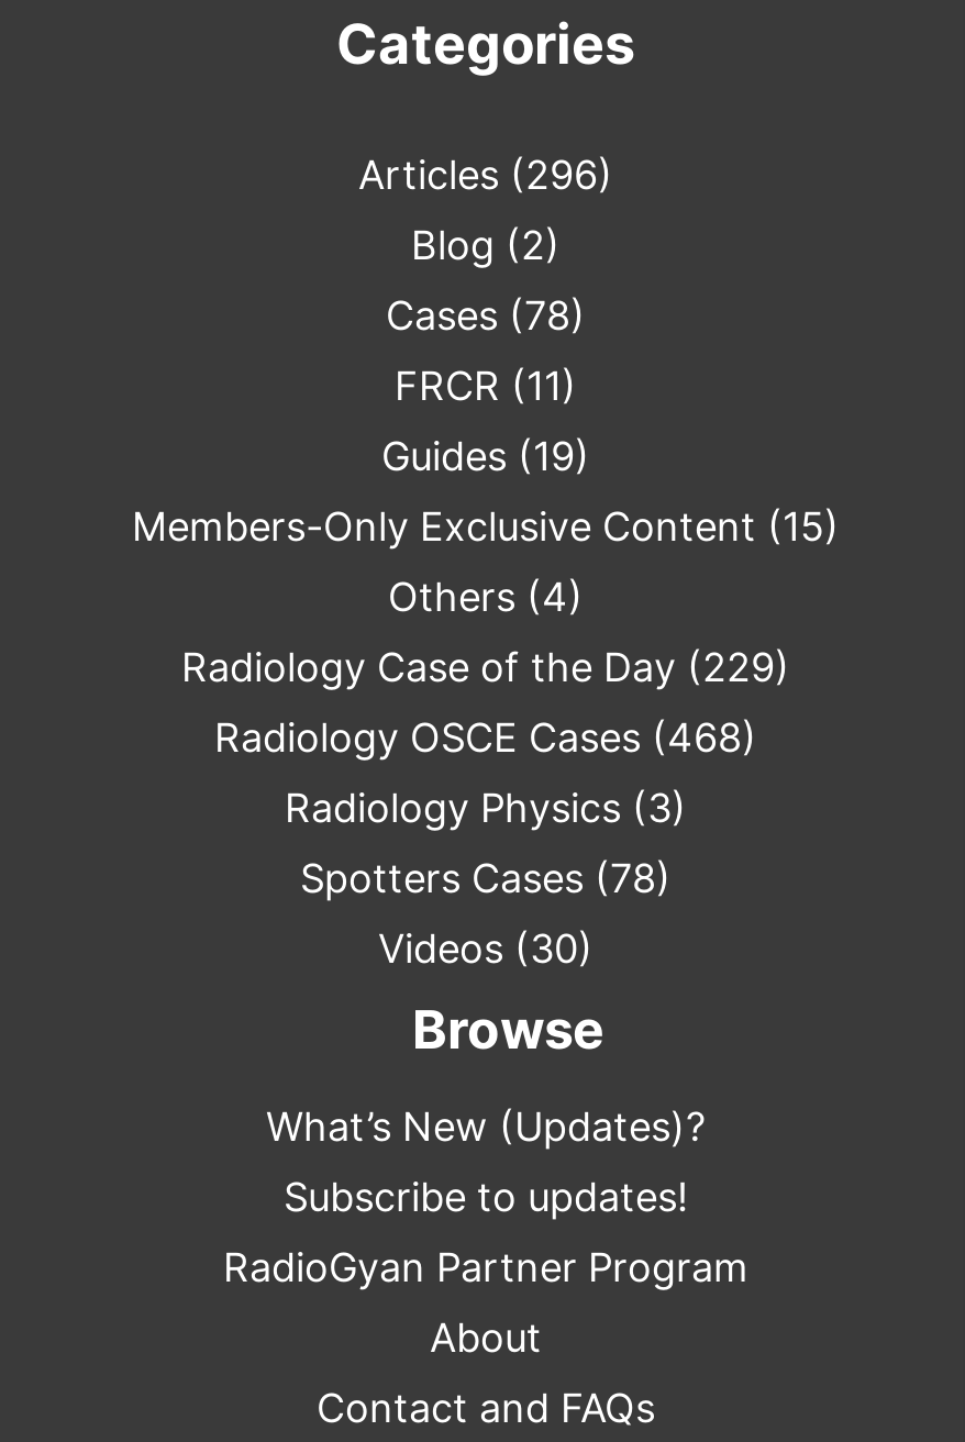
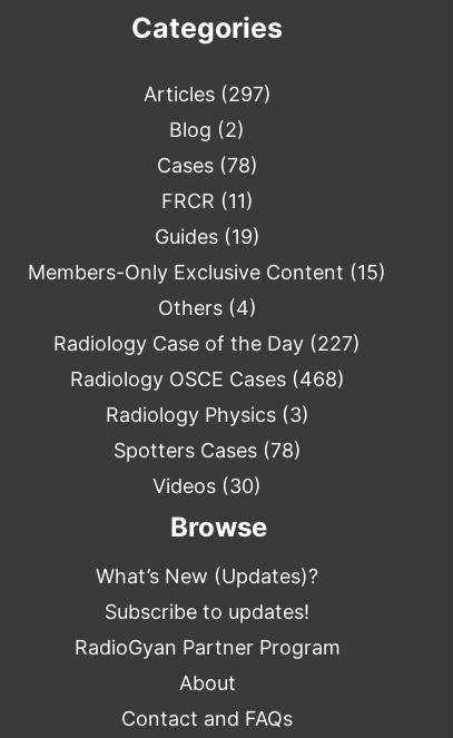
[358,151,613,197] Articles (296) -> [143,82,271,105] Articles (297)
[181,643,790,690] Radiology Case of the Day (229) -> [53,331,361,355] Radiology Case of the Day (227)

